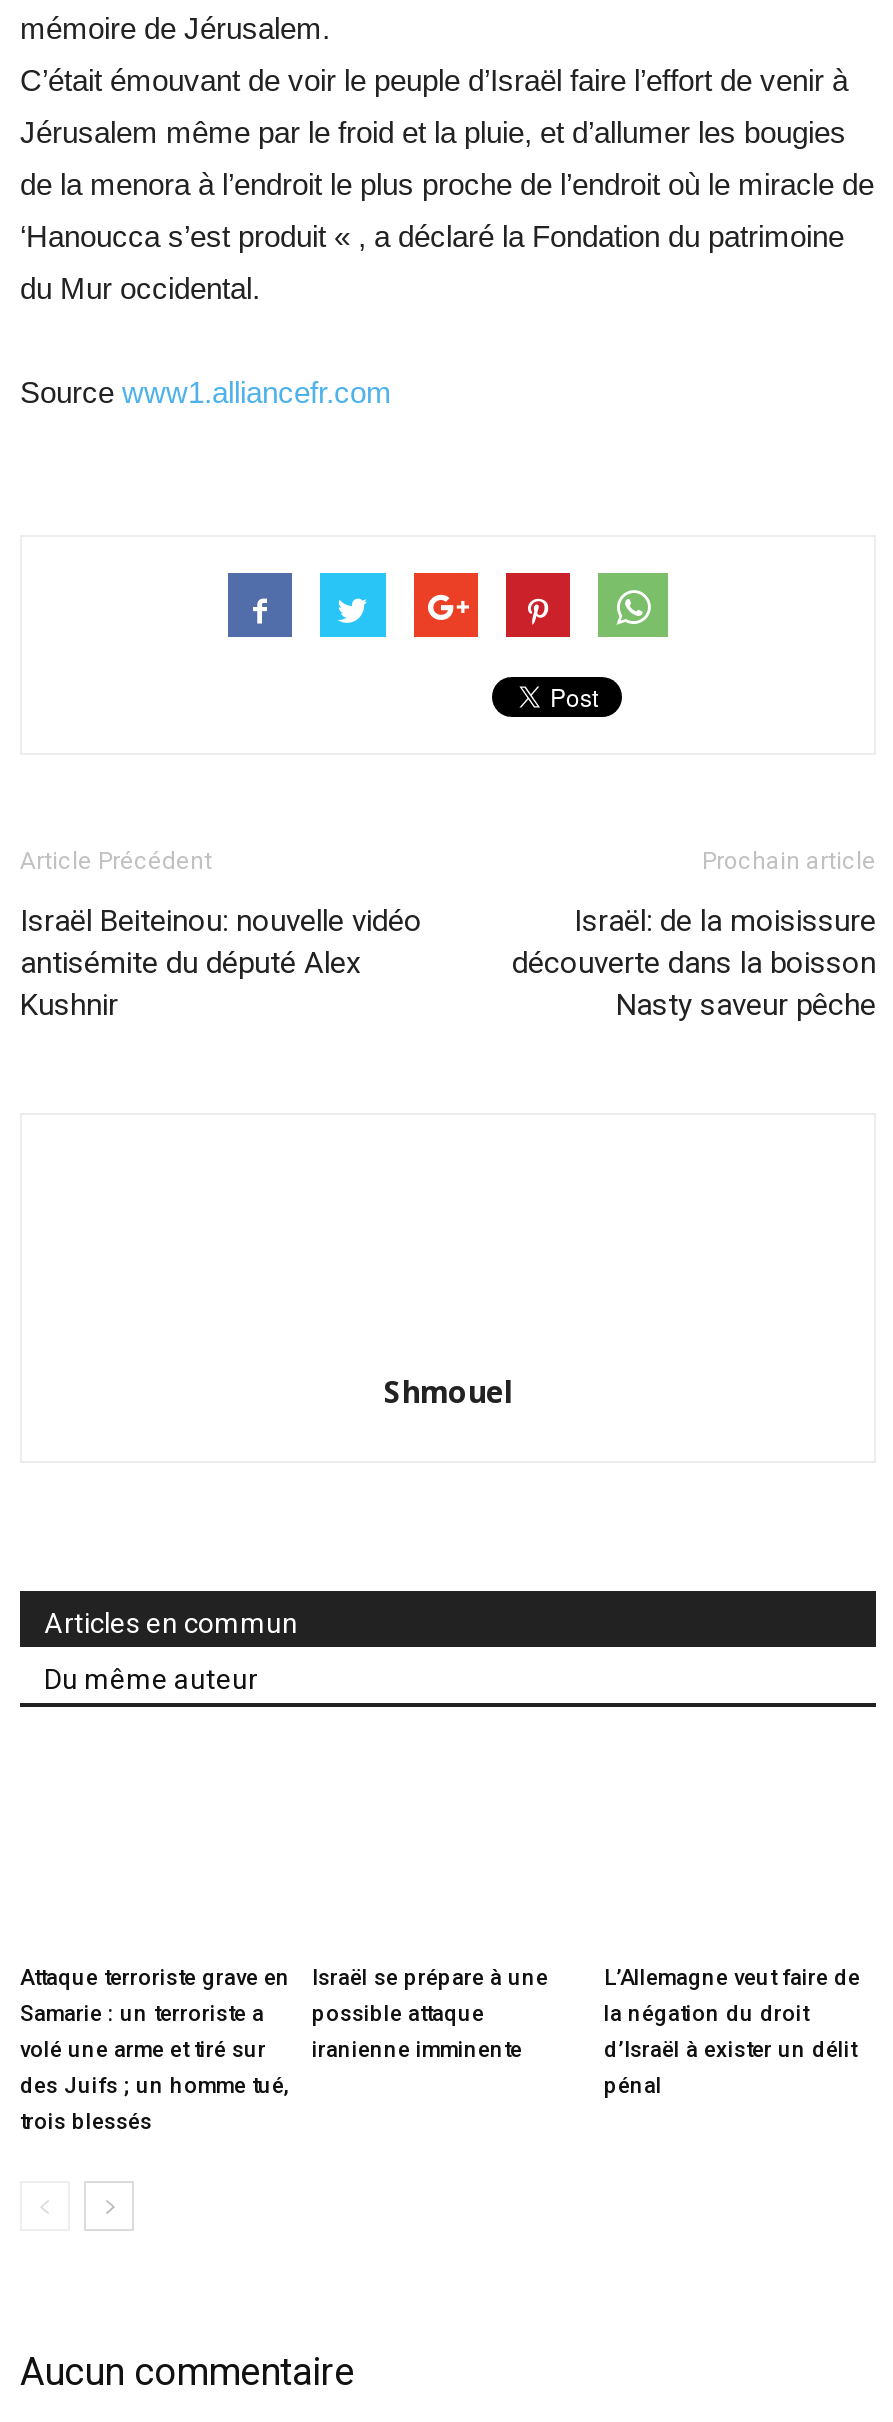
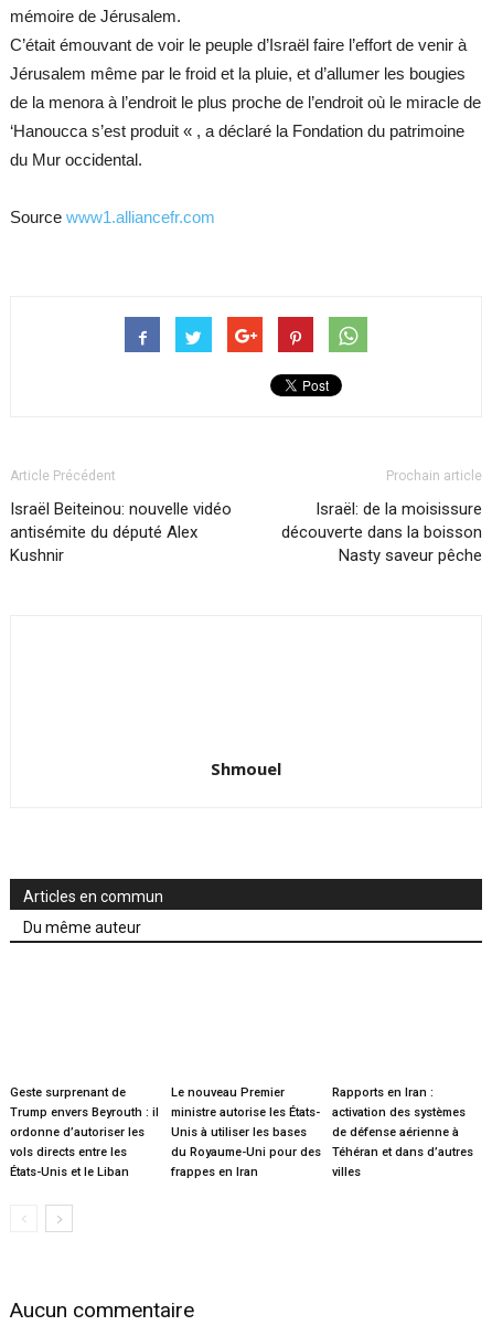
[20,1965,290,2135] Attaque terroriste grave en | Samarie : un terroriste a | volé une arme et tiré sur | des Juifs ; un homme tué, | trois blessés -> [10,1086,159,1179] Geste surprenant de | Trump envers Beyrouth : il | ordonne d’autoriser les | vols directs entre les | États-Unis et le Liban
[312,1965,548,2063] Israël se prépare à une | possible attaque | iranienne imminente -> [171,1086,321,1179] Le nouveau Premier | ministre autorise les États- | Unis à utiliser les bases | du Royaume-Uni pour des | frappes en Iran
[604,1965,860,2099] L’Allemagne veut faire de | la négation du droit | d’Israël à exister un délit | pénal -> [332,1086,473,1179] Rapports en Iran : | activation des systèmes | de défense aérienne à | Téhéran et dans d’autres | villes

